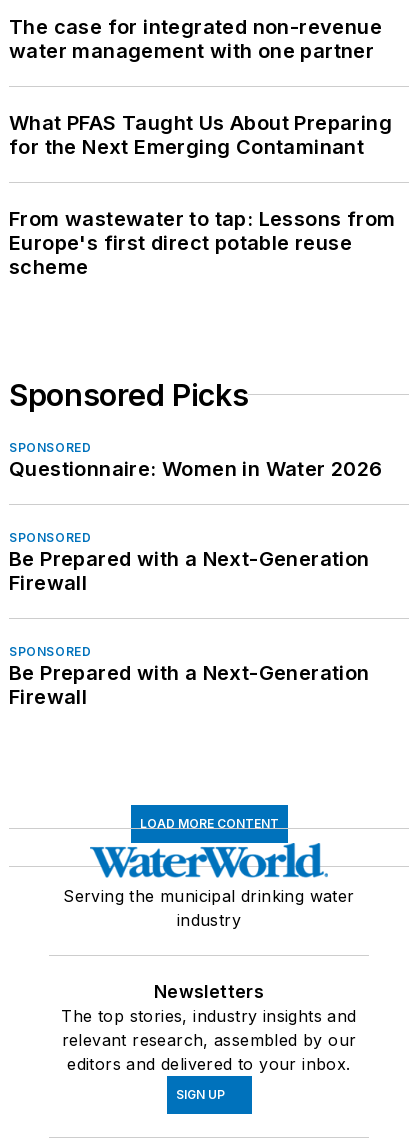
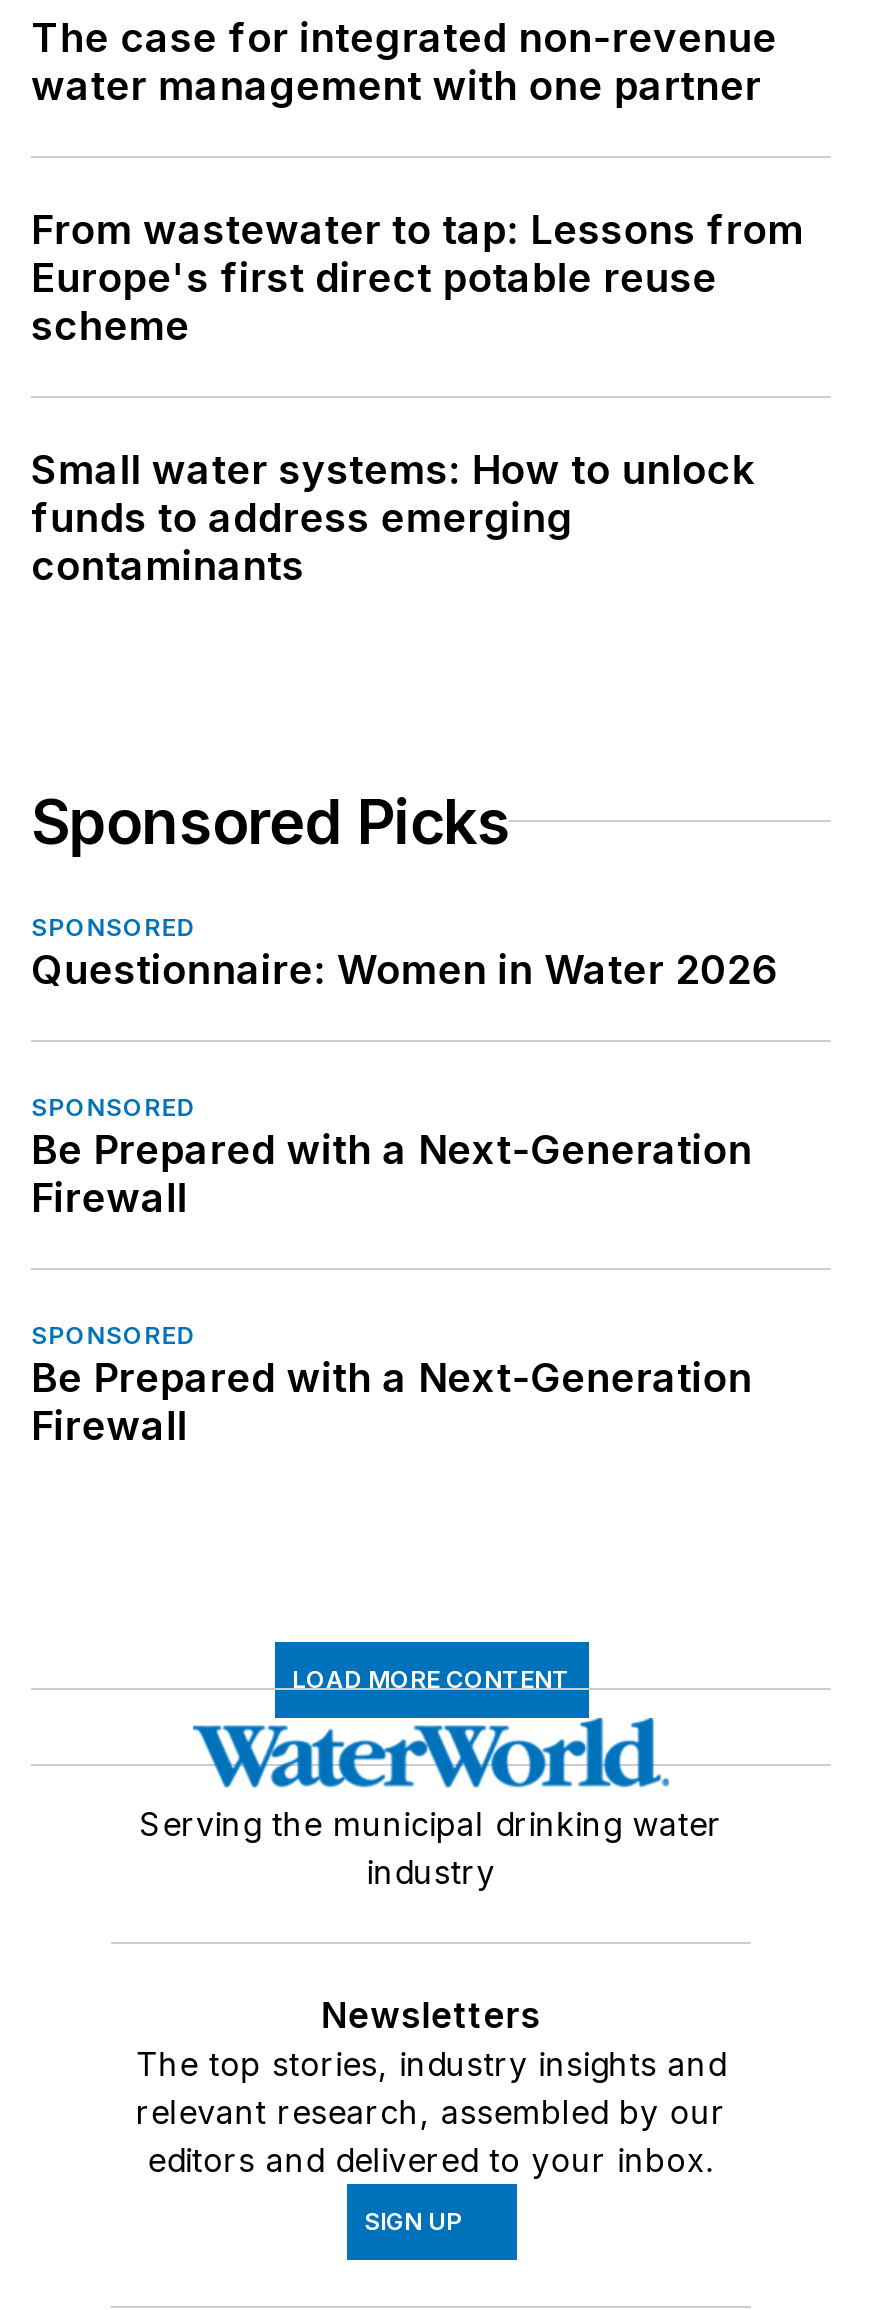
[9,110,392,158] What PFAS Taught Us About Preparing | for the Next Emerging Contaminant -> none
moved [9,206,395,278] -> [31,205,804,349]: From wastewater to tap: Lessons from | Europe's first direct potable reuse | scheme
none -> [31,445,754,589] Small water systems: How to unlock | funds to address emerging | contaminants

